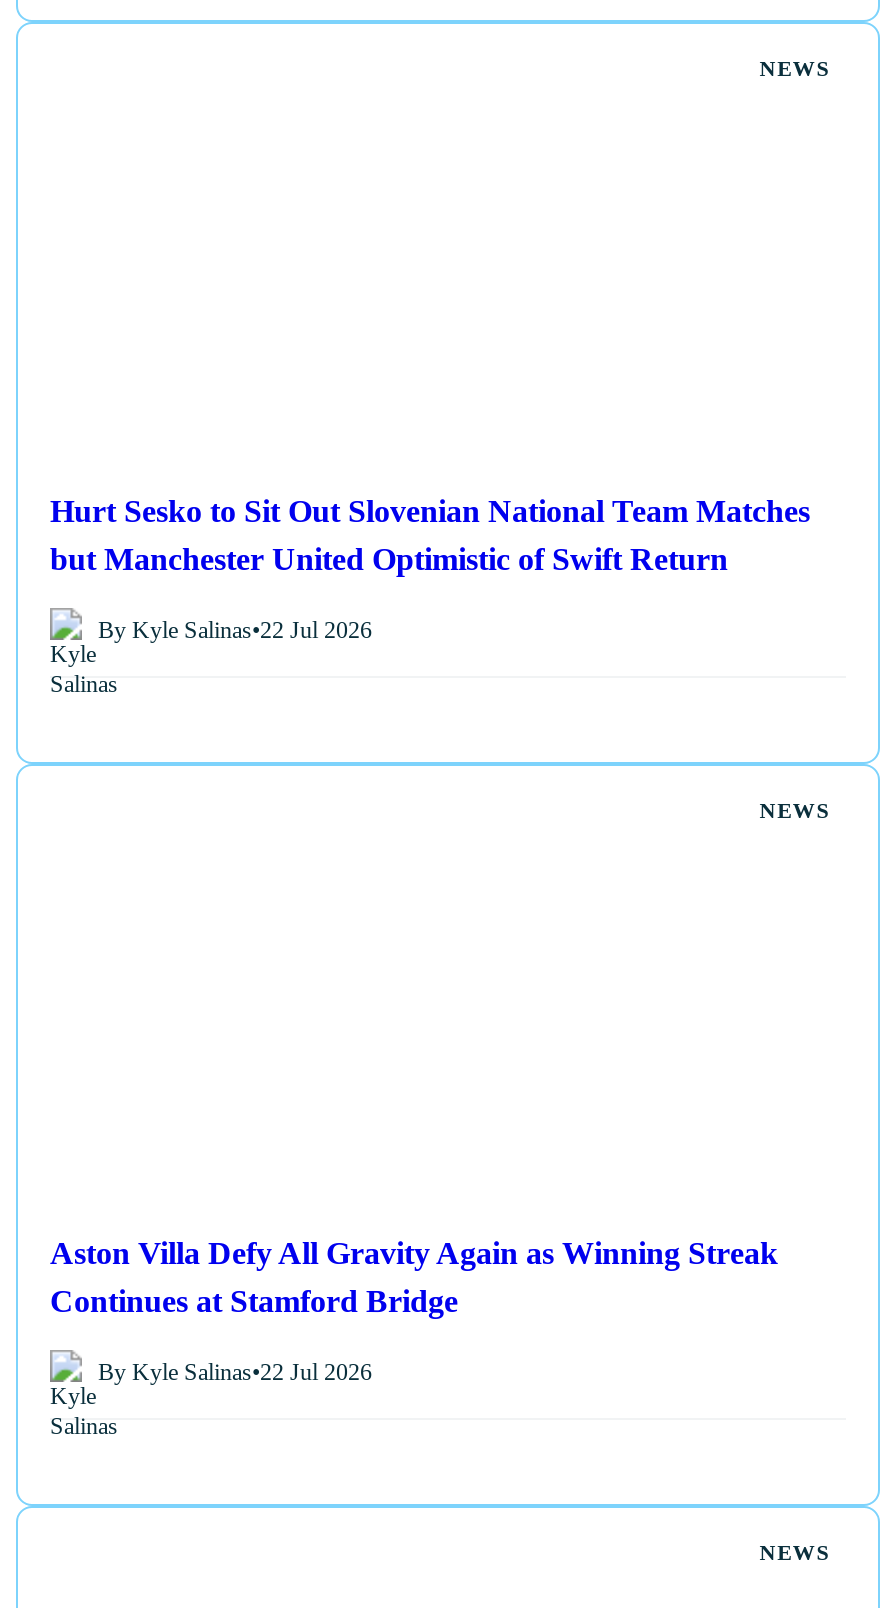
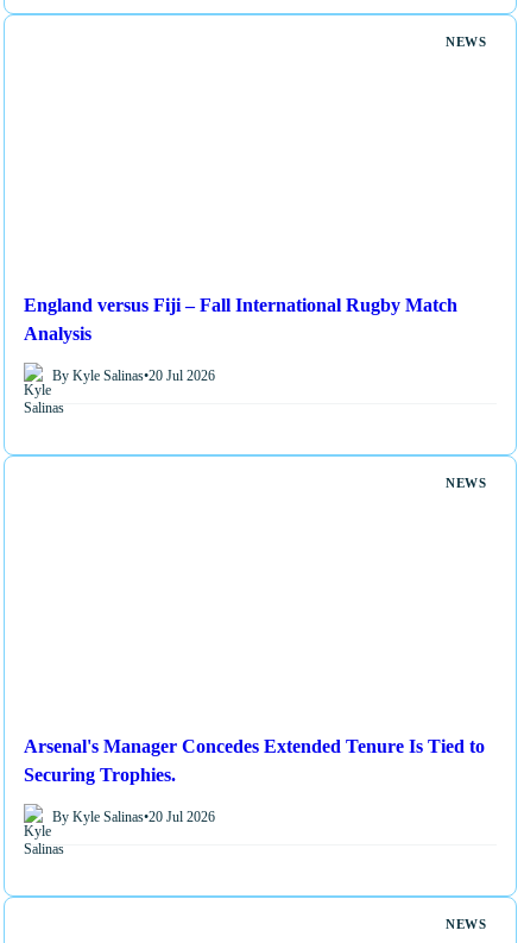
[50,493,810,575] Hurt Sesko to Sit Out Slovenian National Team Matches | but Manchester United Optimistic of Swift Return -> [24,294,457,343] England versus Fiji – Fall International Rugby Match | Analysis
[98,616,372,644] By Kyle Salinas•22 Jul 2026 -> [52,368,215,384] By Kyle Salinas•20 Jul 2026
[50,1235,778,1317] Aston Villa Defy All Gravity Again as Winning Streak | Continues at Stamford Bridge -> [24,736,485,784] Arsenal's Manager Concedes Extended Tenure Is Tied to | Securing Trophies.
[98,1358,372,1386] By Kyle Salinas•22 Jul 2026 -> [52,809,215,825] By Kyle Salinas•20 Jul 2026

